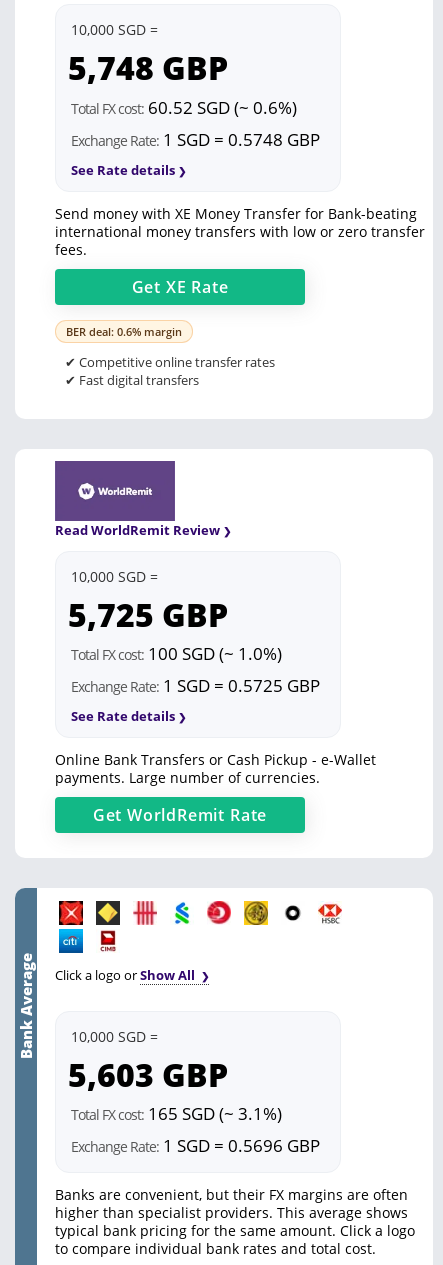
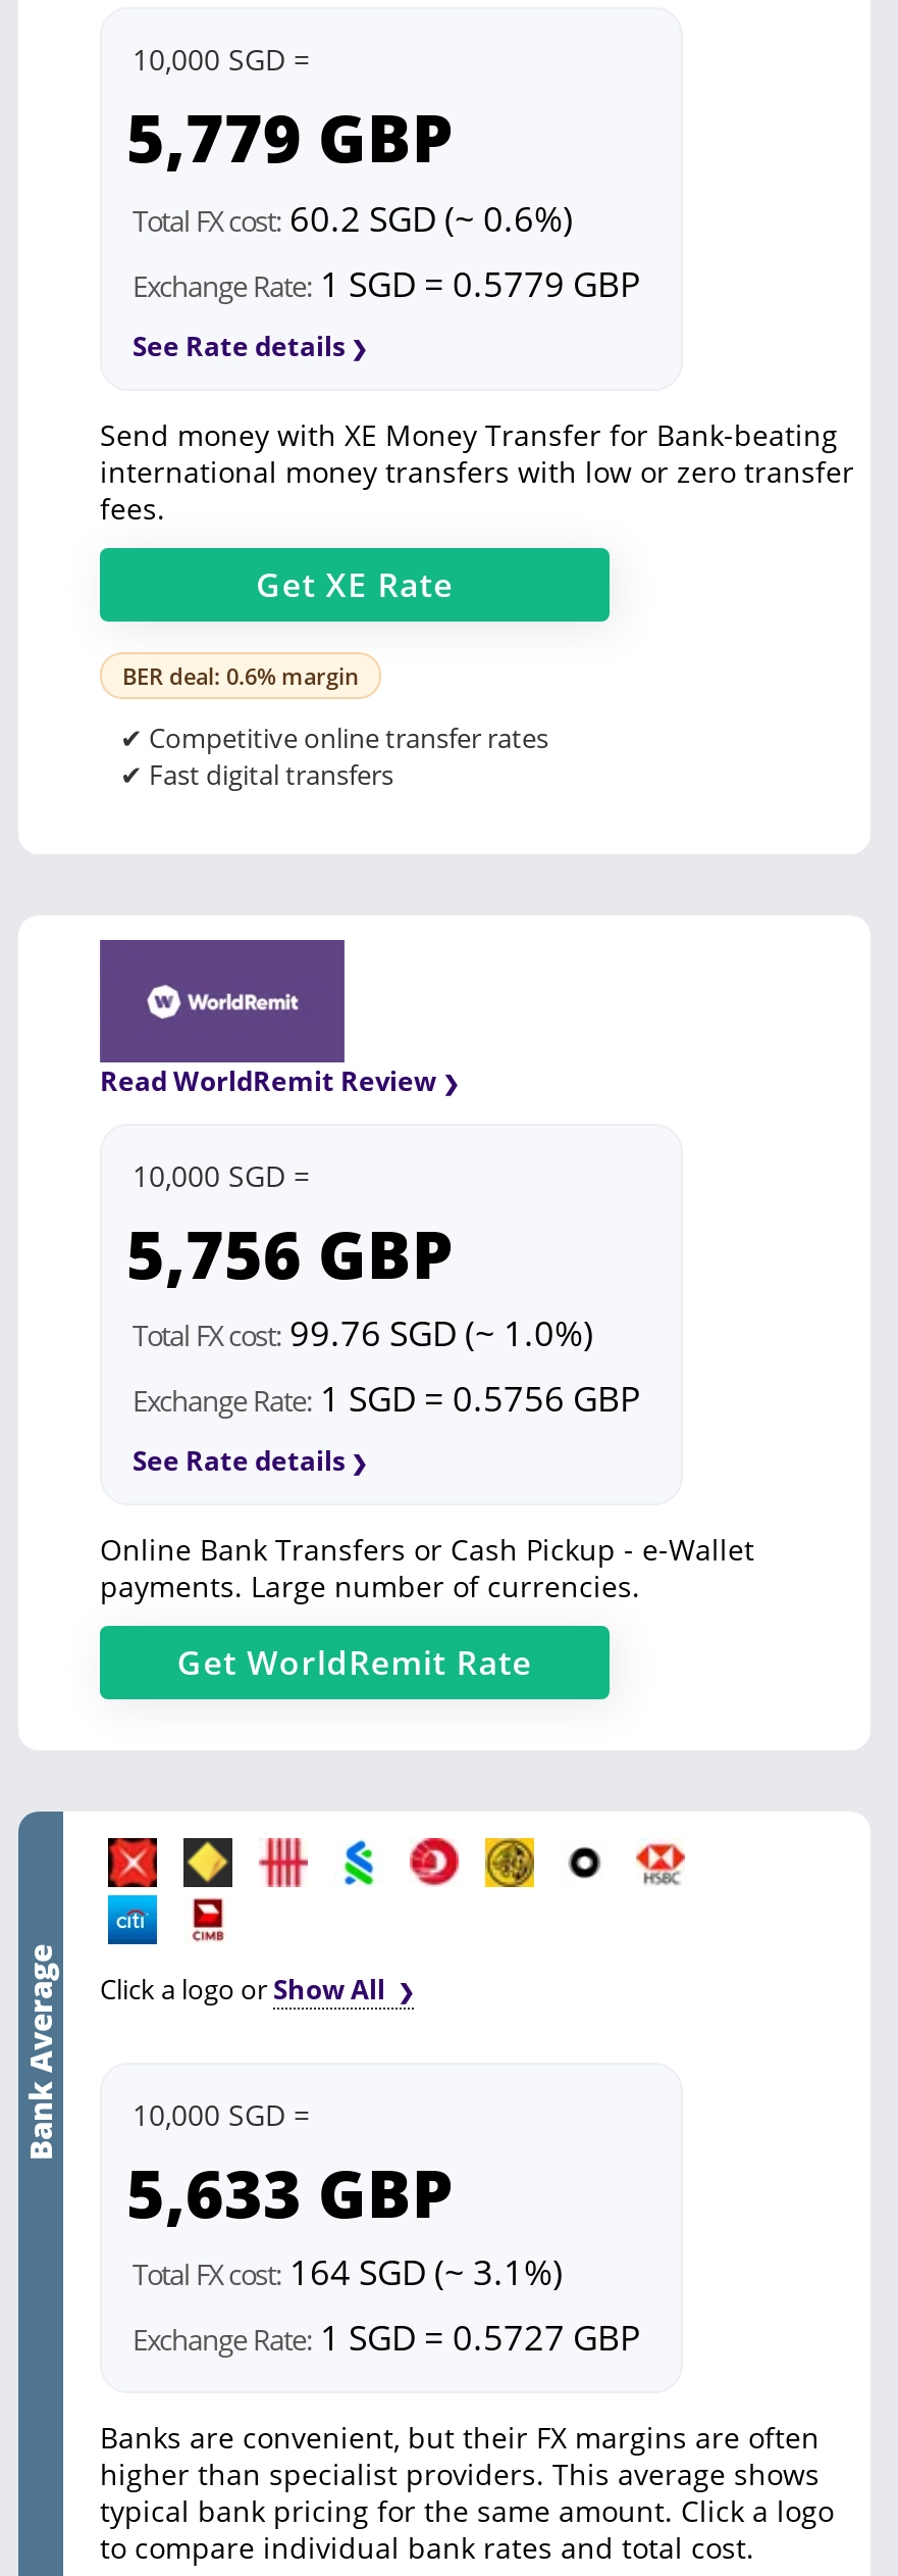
[68,46,228,89] 5,748 GBP -> [126,94,453,181] 5,779 GBP
[71,96,297,119] Total FX cost: 60.52 SGD (~ 0.6%) -> [133,194,573,241] Total FX cost: 60.2 SGD (~ 0.6%)
[71,128,320,151] Exchange Rate: 1 SGD = 0.5748 GBP -> [133,259,640,306] Exchange Rate: 1 SGD = 0.5779 GBP
[68,593,228,636] 5,725 GBP -> [126,1209,453,1296] 5,756 GBP
[71,642,282,665] Total FX cost: 100 SGD (~ 1.0%) -> [133,1309,593,1356] Total FX cost: 99.76 SGD (~ 1.0%)
[71,674,320,697] Exchange Rate: 1 SGD = 0.5725 GBP -> [133,1374,640,1421] Exchange Rate: 1 SGD = 0.5756 GBP
[68,1053,228,1096] 5,603 GBP -> [126,2148,453,2236] 5,633 GBP
[71,1102,282,1125] Total FX cost: 165 SGD (~ 3.1%) -> [133,2248,563,2295] Total FX cost: 164 SGD (~ 3.1%)
[71,1134,320,1157] Exchange Rate: 1 SGD = 0.5696 GBP -> [133,2314,640,2360] Exchange Rate: 1 SGD = 0.5727 GBP

